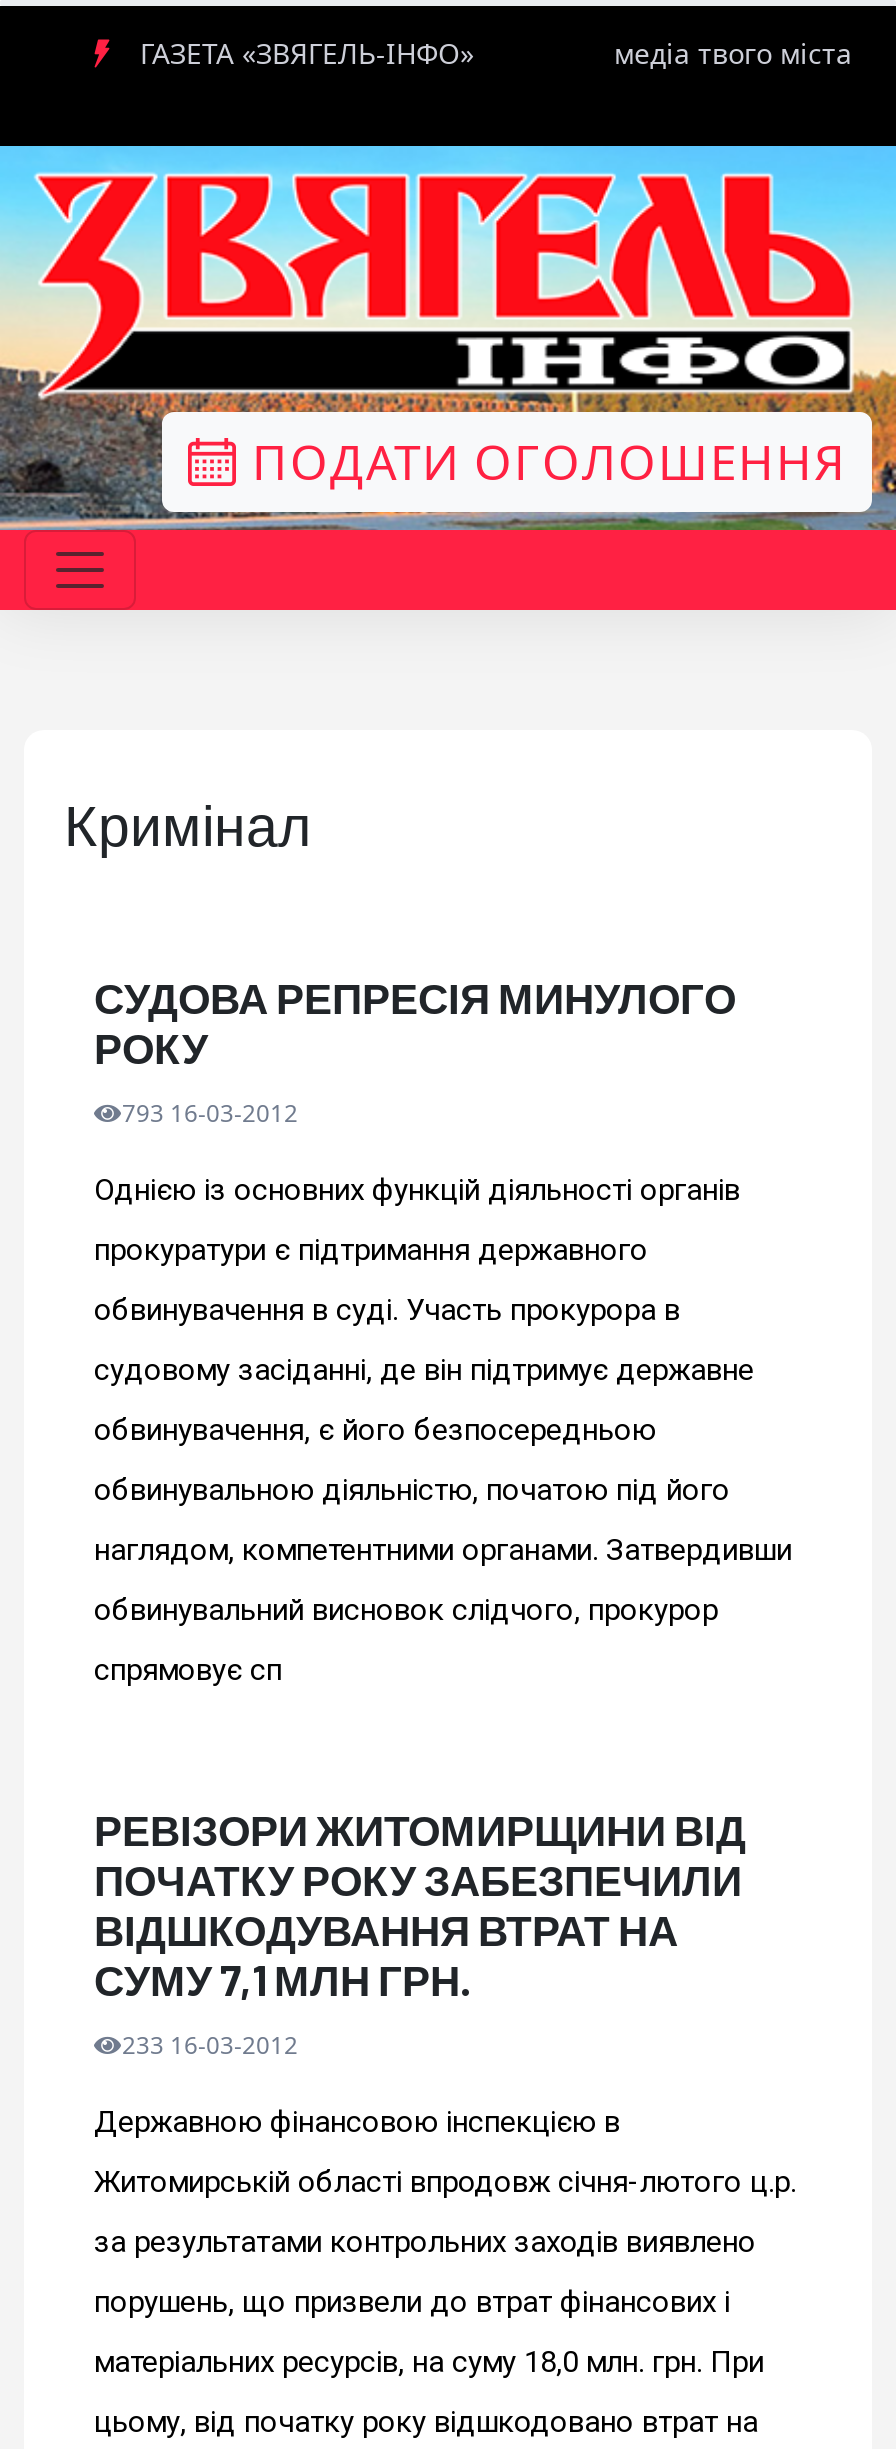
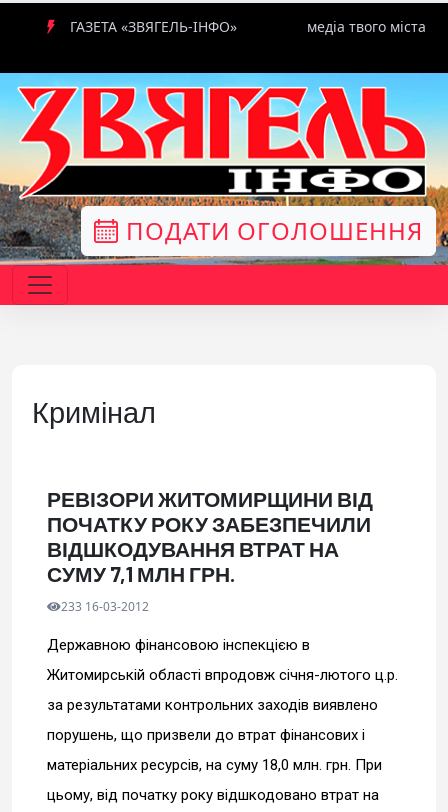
[94,972,792,1688] СУДОВА РЕПРЕСІЯ МИНУЛОГО | РОКУ | 793 16-03-2012 | Однією із основних функцій діяльності органів | прокуратури є підтримання державного | обвинувачення в суді. Участь прокурора в | судовому засіданні, де він підтримує державне | обвинувачення, є його безпосередньою | обвинувальною діяльністю, початою під його | наглядом, компетентними органами. Затвердивши | обвинувальний висновок слідчого, прокурор | спрямовує сп -> none

